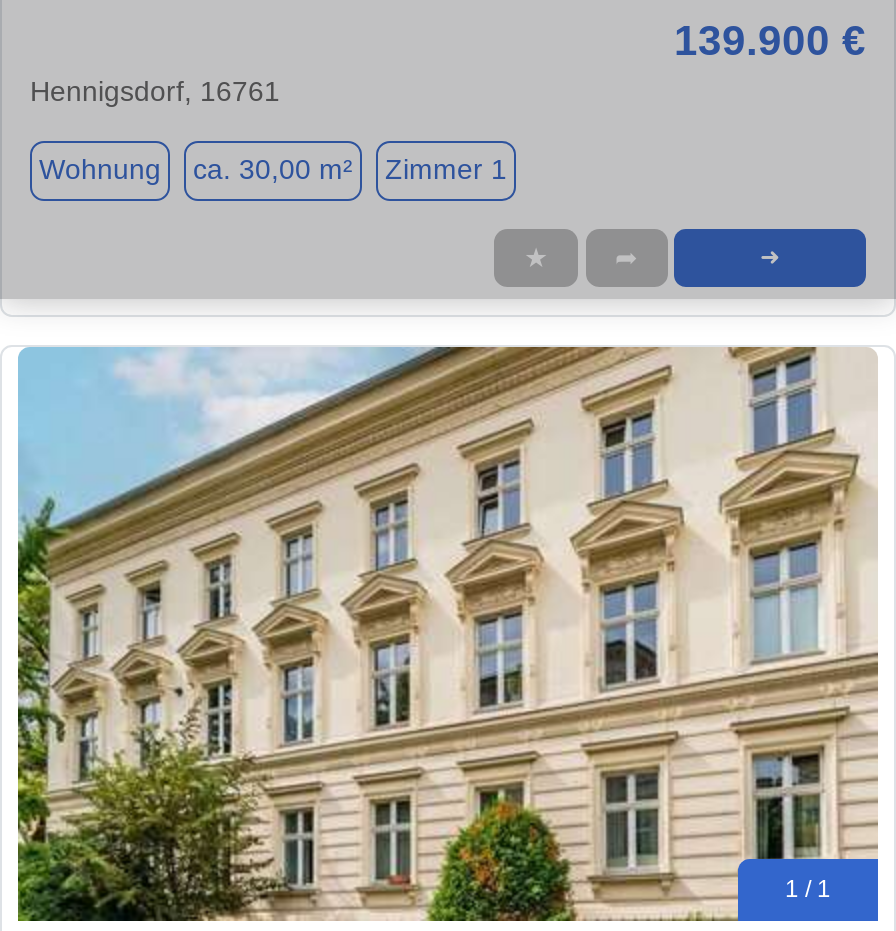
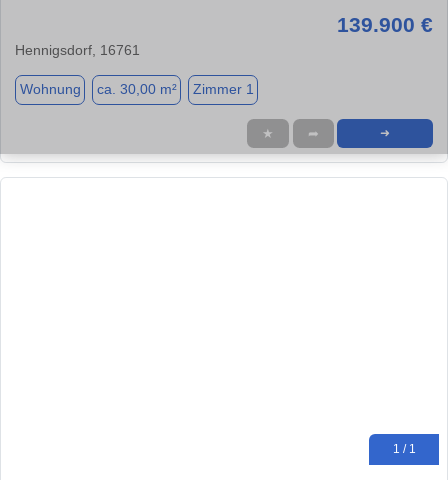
[16,345,880,923] [image] -> none

